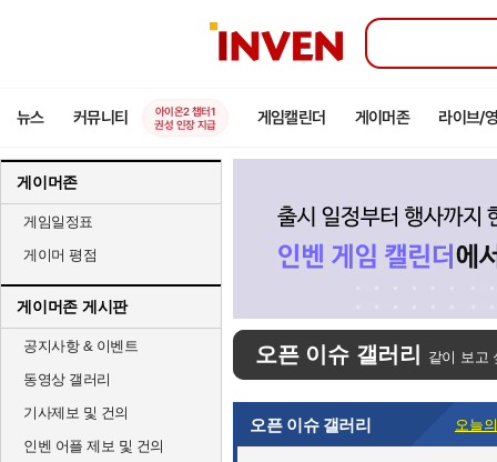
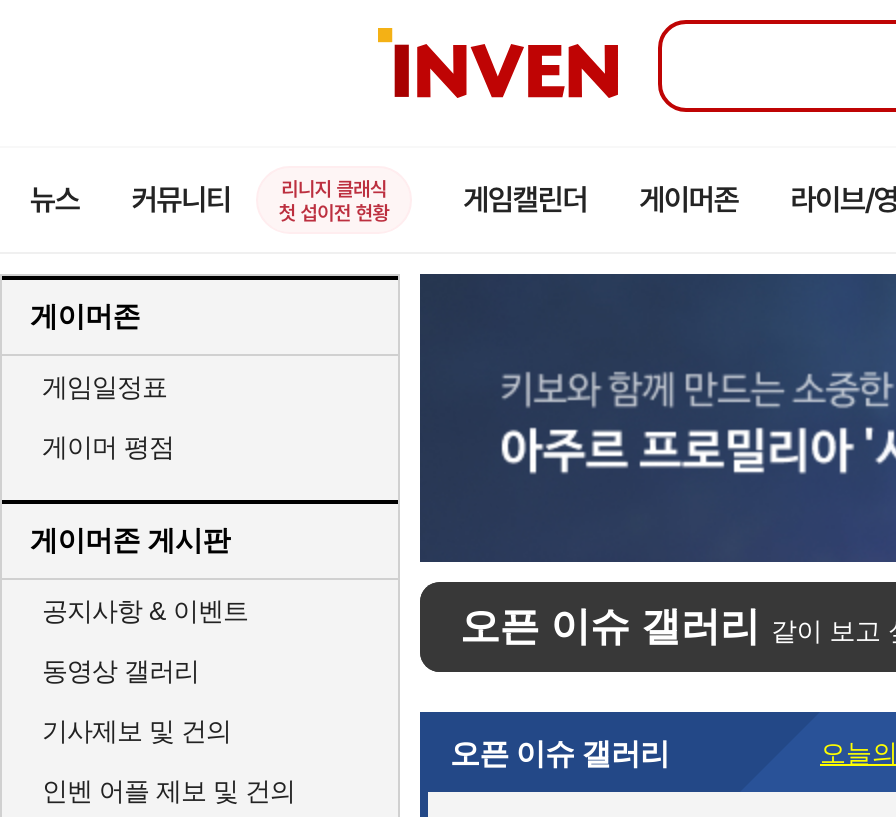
[155,104,216,131] 아이온2 챕터1 | 권성 인장 지급 -> [279,176,389,224] 리니지 클래식 | 첫 섭이전 현황
[233,159,494,319] [image] -> [418,272,890,564] [image]

